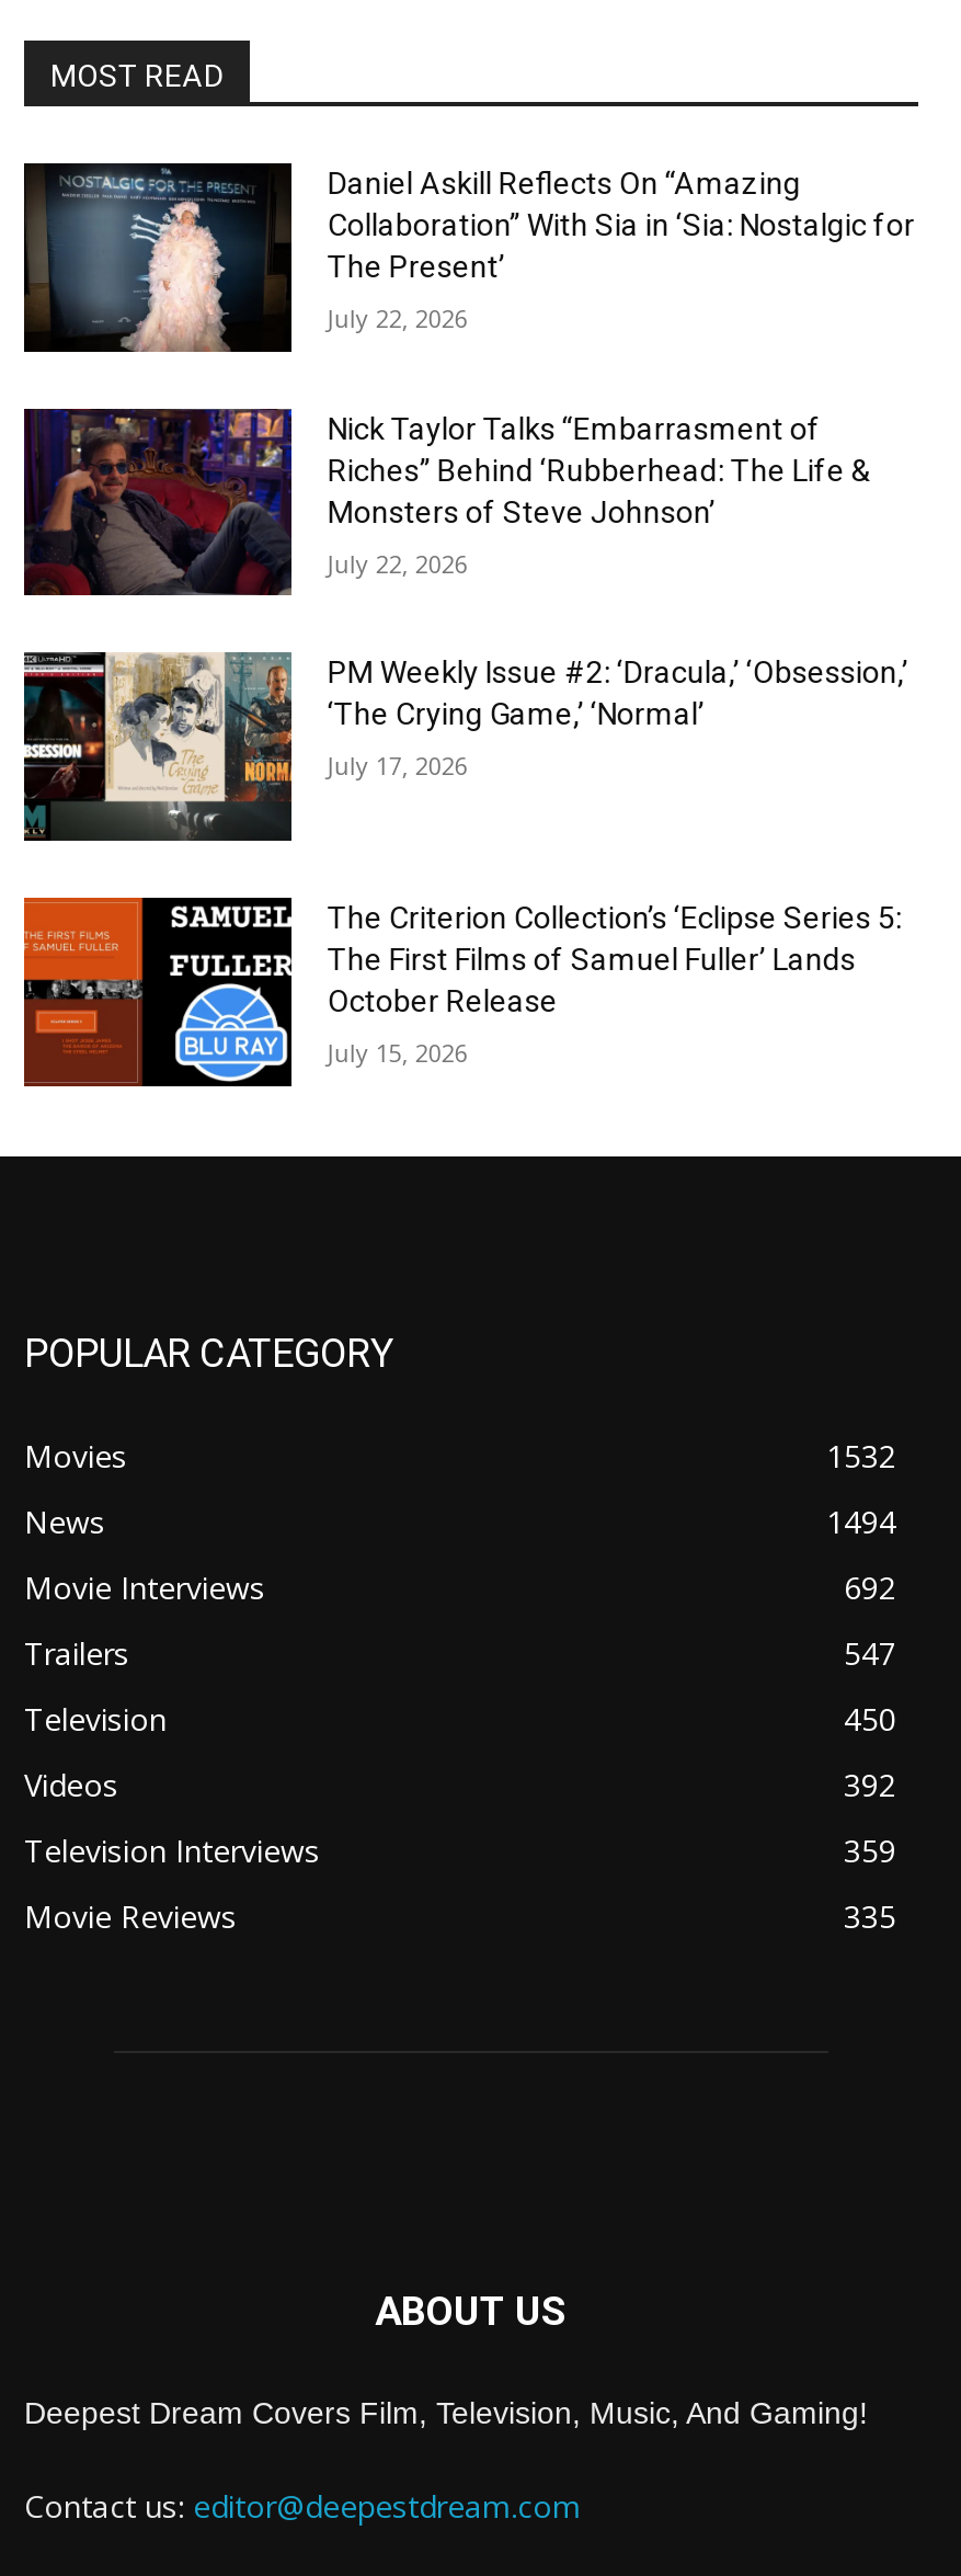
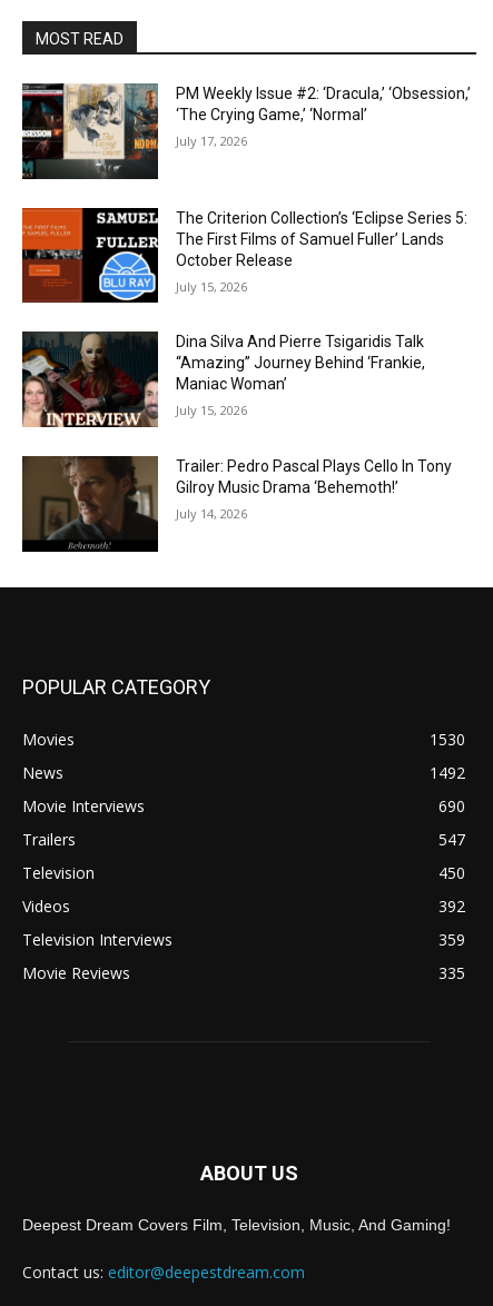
[22,161,915,579] [image] | Daniel Askill Reflects On “Amazing | Collaboration” With Sia in ‘Sia: Nostalgic for | The Present’ | July 22, 2026 | Nick Taylor Talks “Embarrasment of | Riches” Behind ‘Rubberhead: The Life & | Monsters of Steve Johnson’ | July 22, 2026 -> none
[22,407,294,595] [image] -> none
moved [20,650,908,1069] -> [20,82,471,294]: [image] | PM Weekly Issue #2: ‘Dracula,’ ‘Obsession,’ | ‘The Crying Game,’ ‘Normal’ | July 17, 2026 | The Criterion Collection’s ‘Eclipse Series 5: | The First Films of Samuel Fuller’ Lands | October Release | July 15, 2026
none -> [21,330,452,522] [image] | Dina Silva And Pierre Tsigaridis Talk | “Amazing” Journey Behind ‘Frankie, | Maniac Woman’ | July 15, 2026 | Trailer: Pedro Pascal Plays Cello In Tony | Gilroy Music Drama ‘Behemoth!’ | July 14, 2026
none -> [21,455,159,553] [image]
[826,1434,896,1476] 1532 -> [430,728,465,749] 1530
[826,1500,896,1542] 1494 -> [430,762,465,783] 1492
[844,1566,896,1607] 692 -> [438,795,465,816] 690

